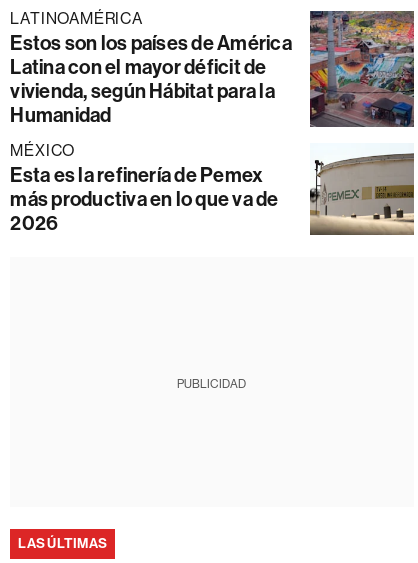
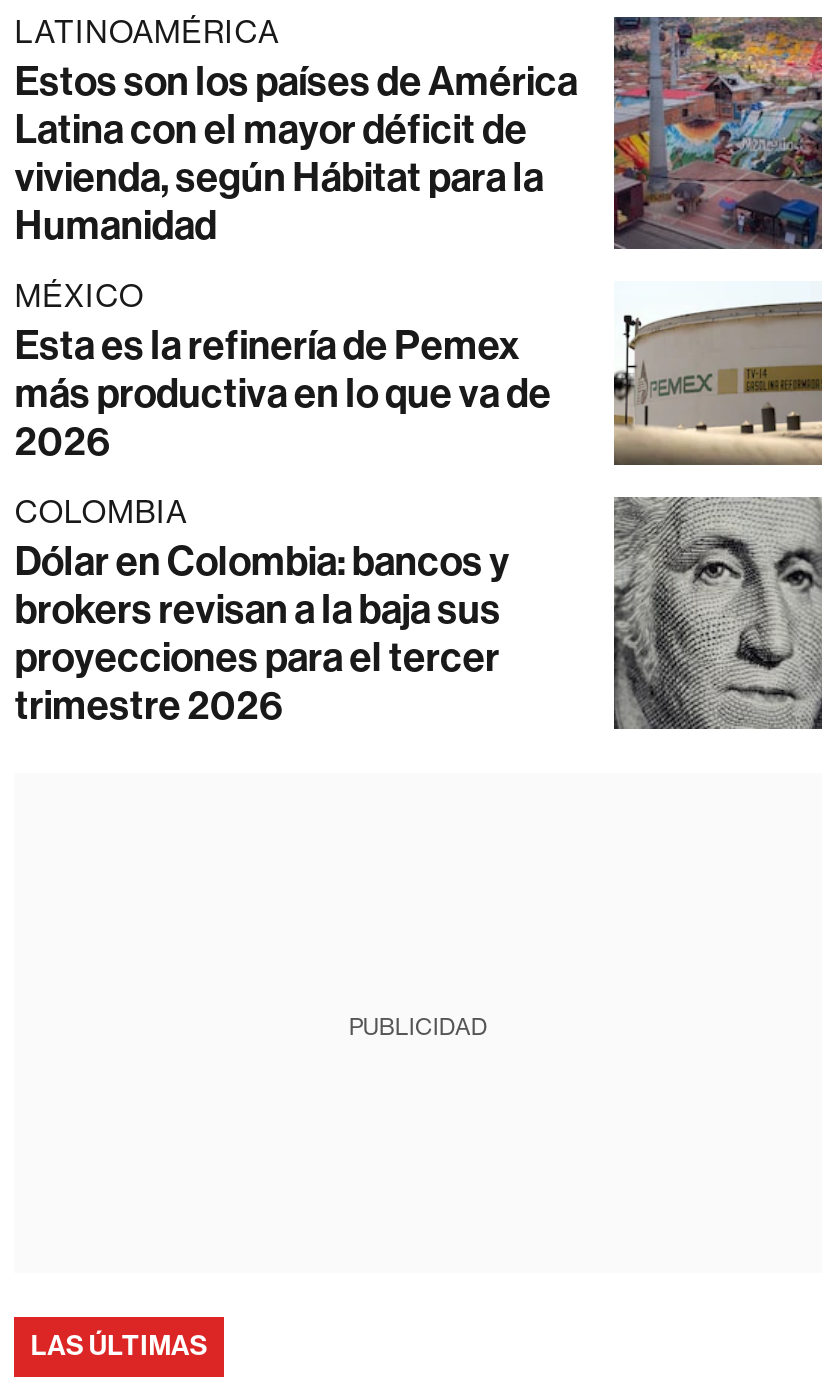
none -> [15,493,510,729] COLOMBIA | Dólar en Colombia: bancos y | brokers revisan a la baja sus | proyecciones para el tercer | trimestre 2026
none -> [612,495,824,729] [image]

